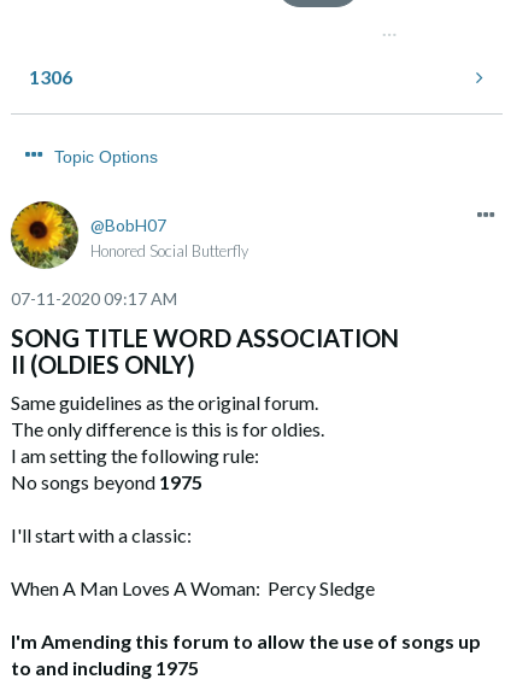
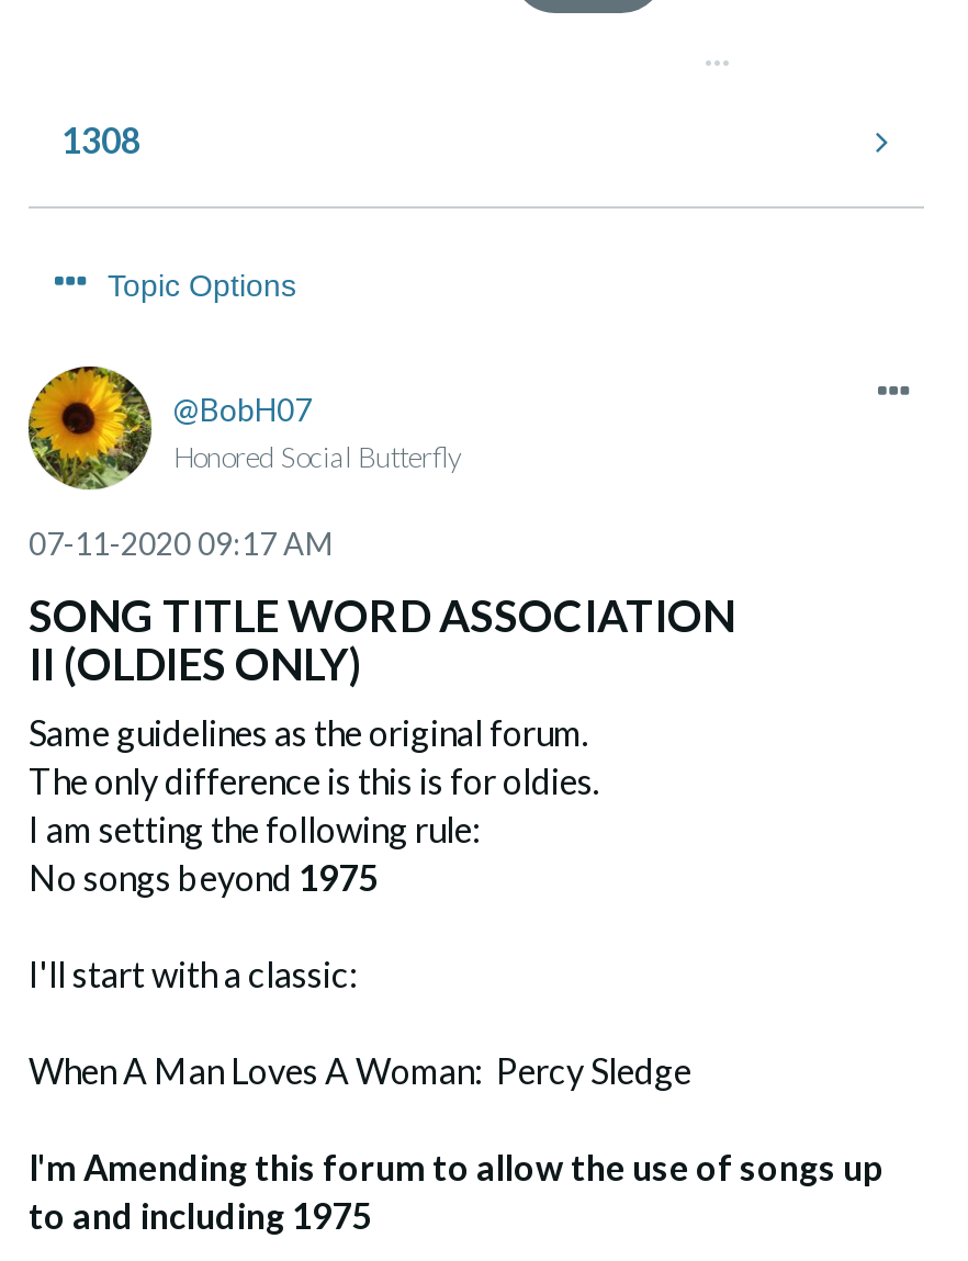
[29,65,72,88] 1306 -> [61,118,140,160] 1308

